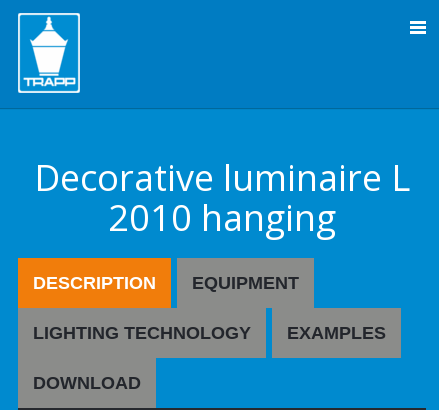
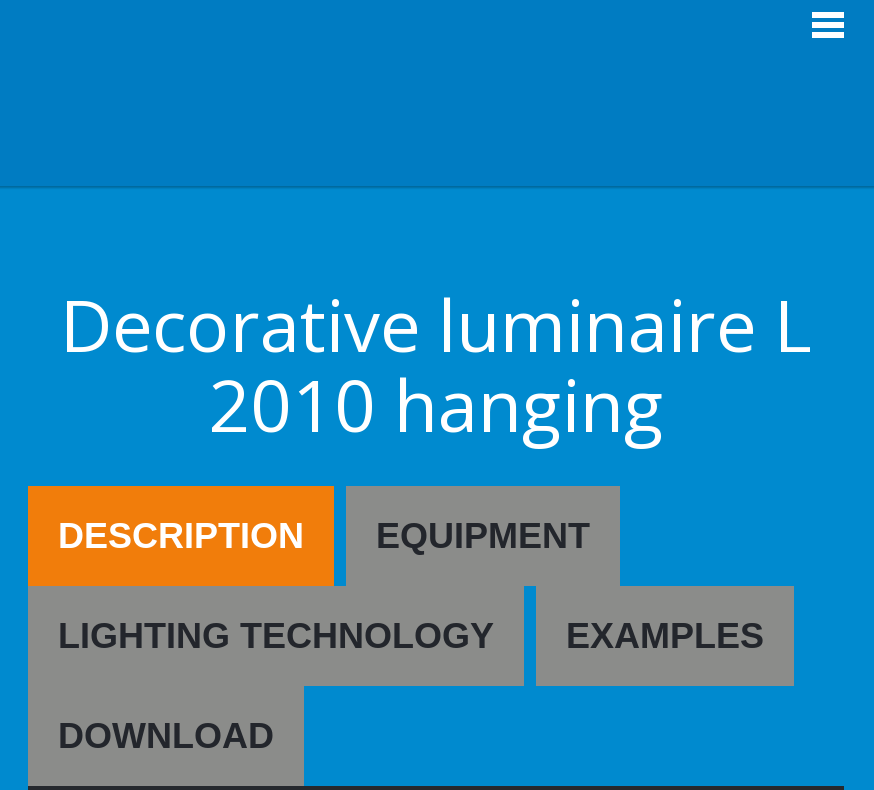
[17,12,81,94] [image] -> none

